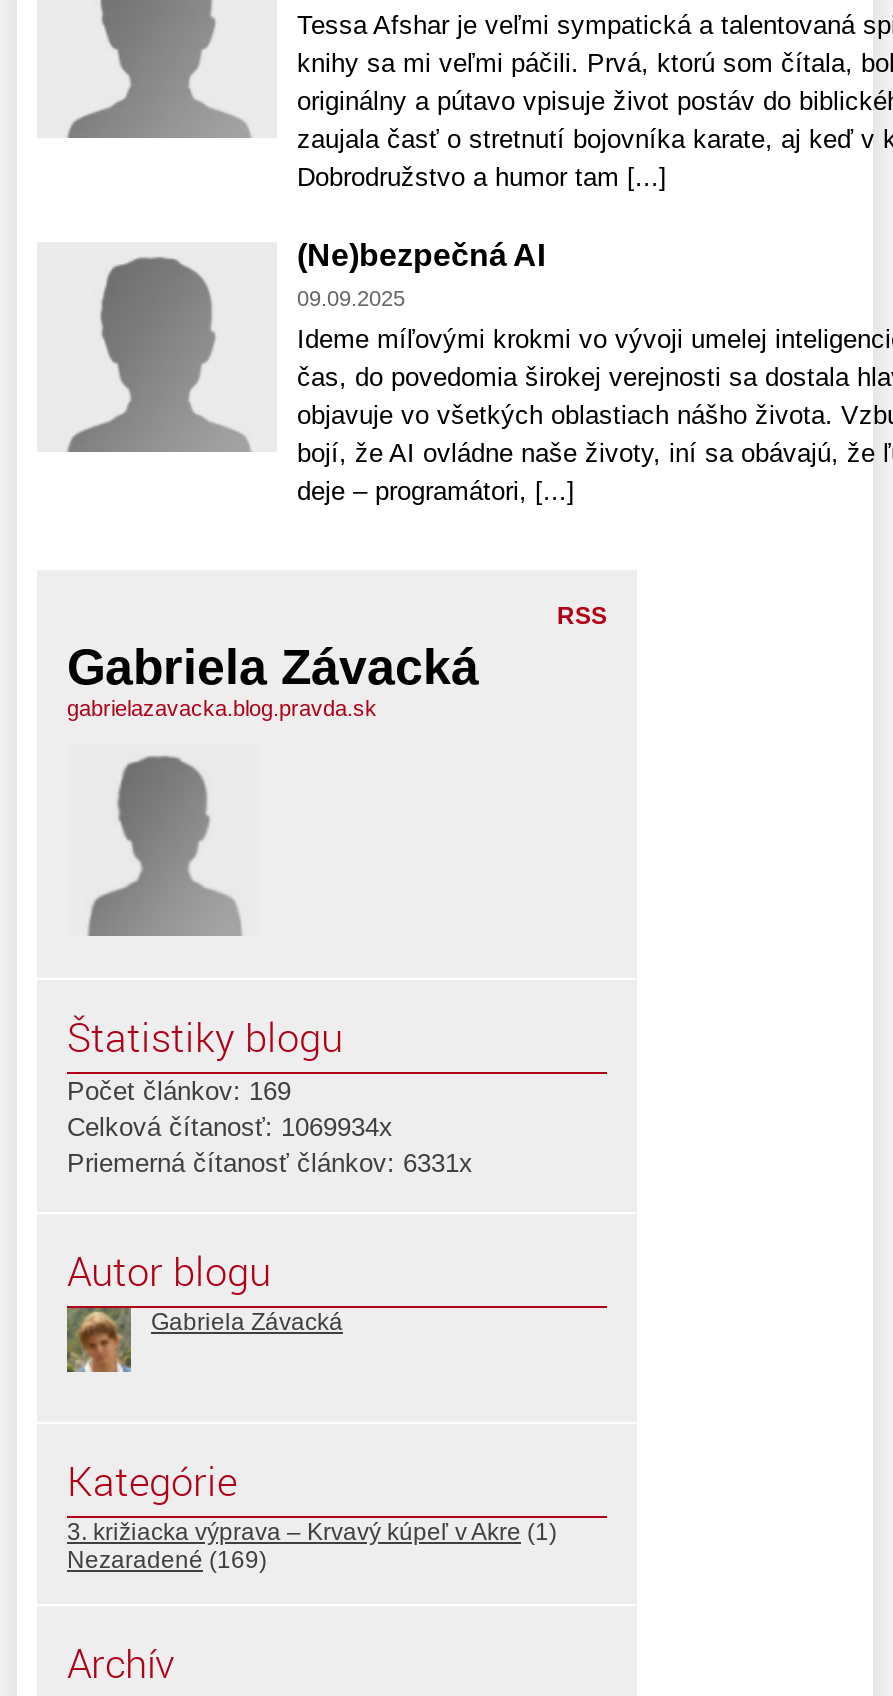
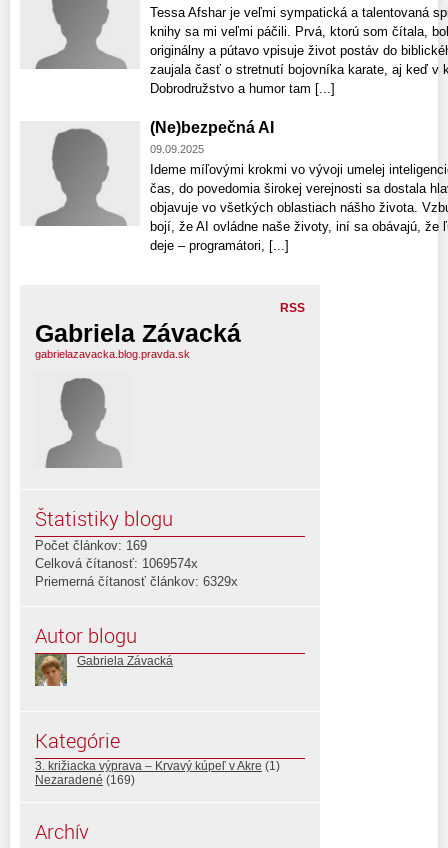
[67,1112,393,1142] Celková čítanosť: 1069934x -> [35,556,198,571] Celková čítanosť: 1069574x
[67,1148,473,1178] Priemerná čítanosť článkov: 6331x -> [35,574,238,589] Priemerná čítanosť článkov: 6329x

